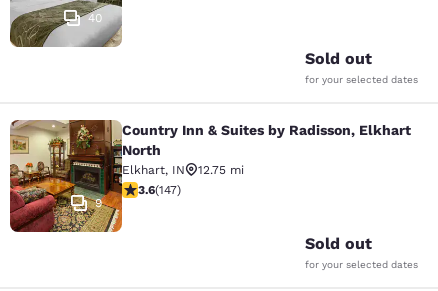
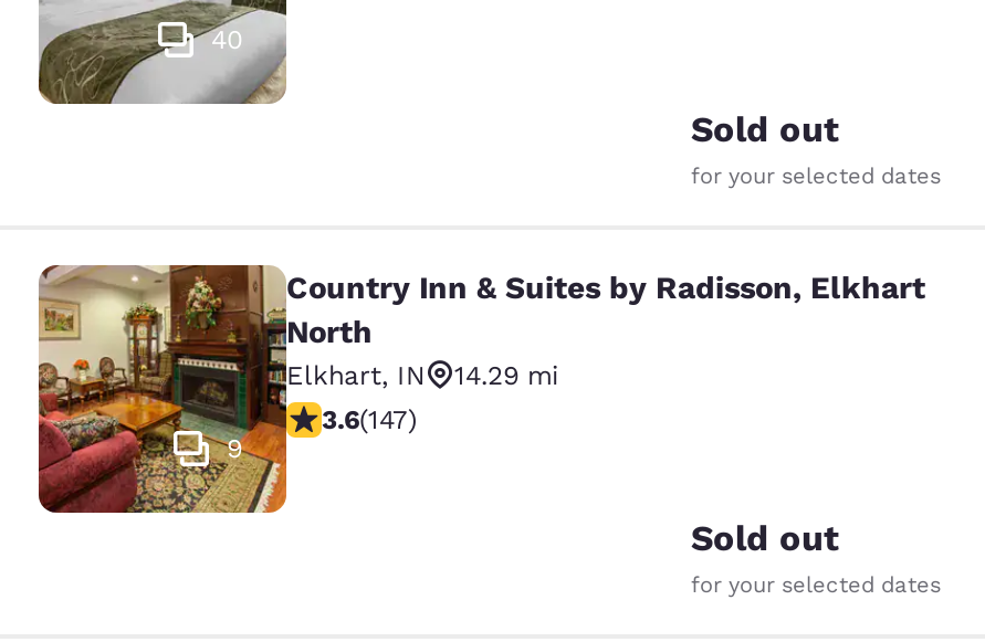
[122,163,244,177] Elkhart, IN 12.75 mi -> [286,360,558,391] Elkhart, IN 14.29 mi

